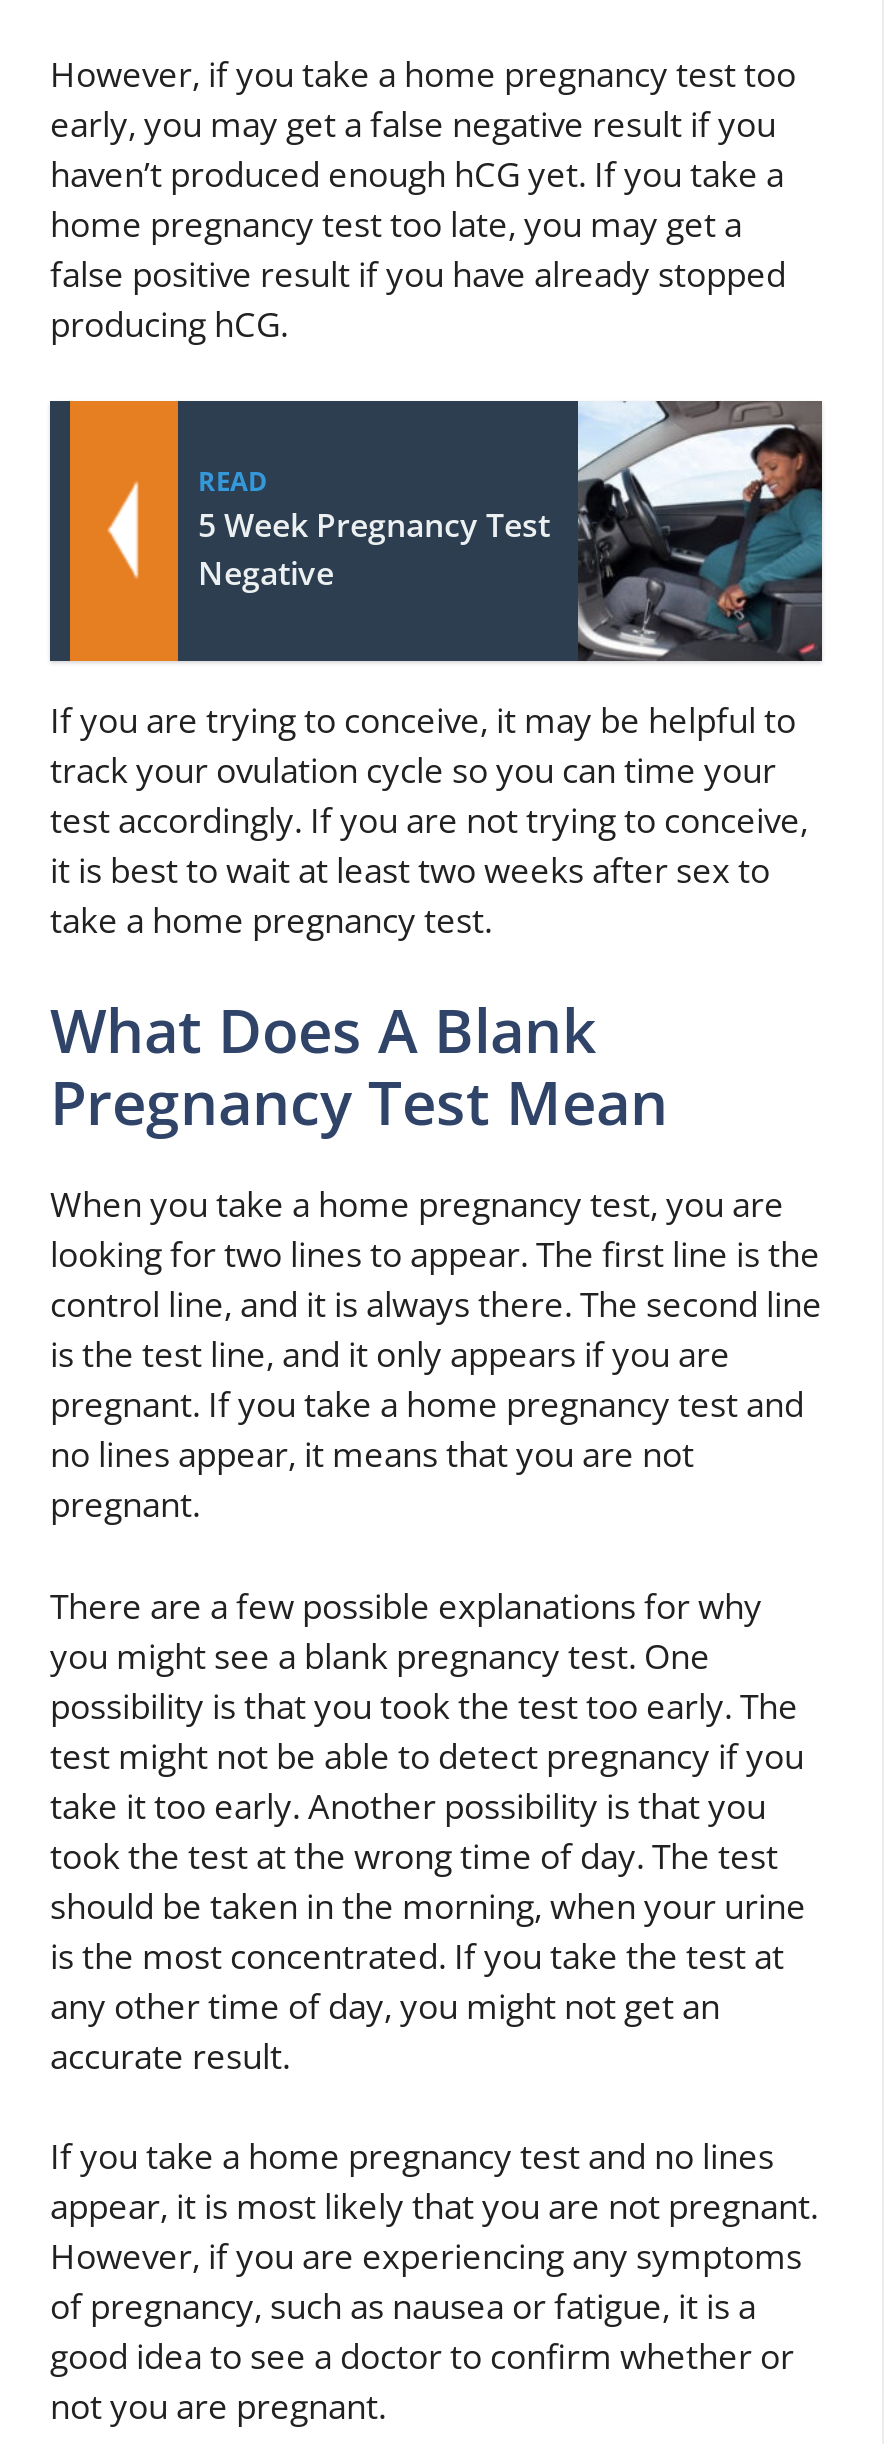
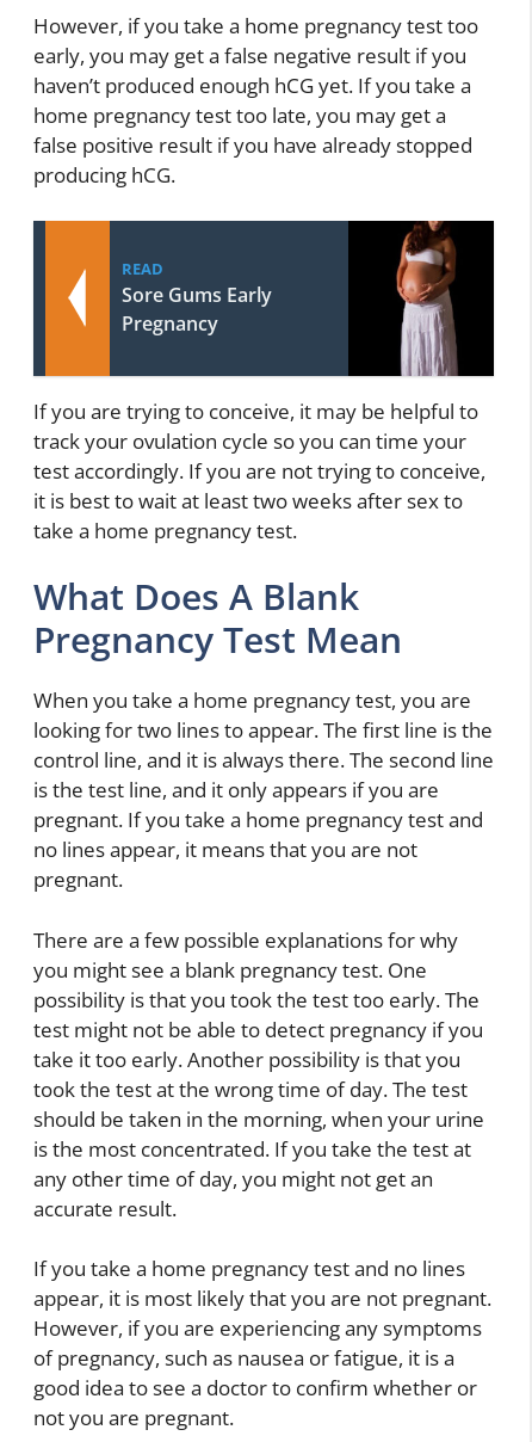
[576,399,824,663] [image] -> [347,220,495,376] [image]
[198,502,550,594] 5 Week Pregnancy Test | Negative -> [122,281,272,336] Sore Gums Early | Pregnancy

